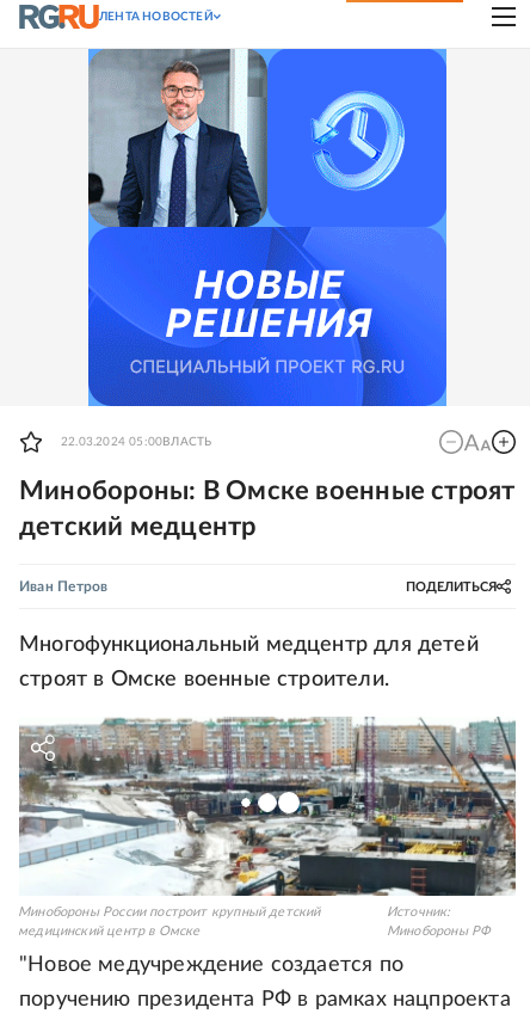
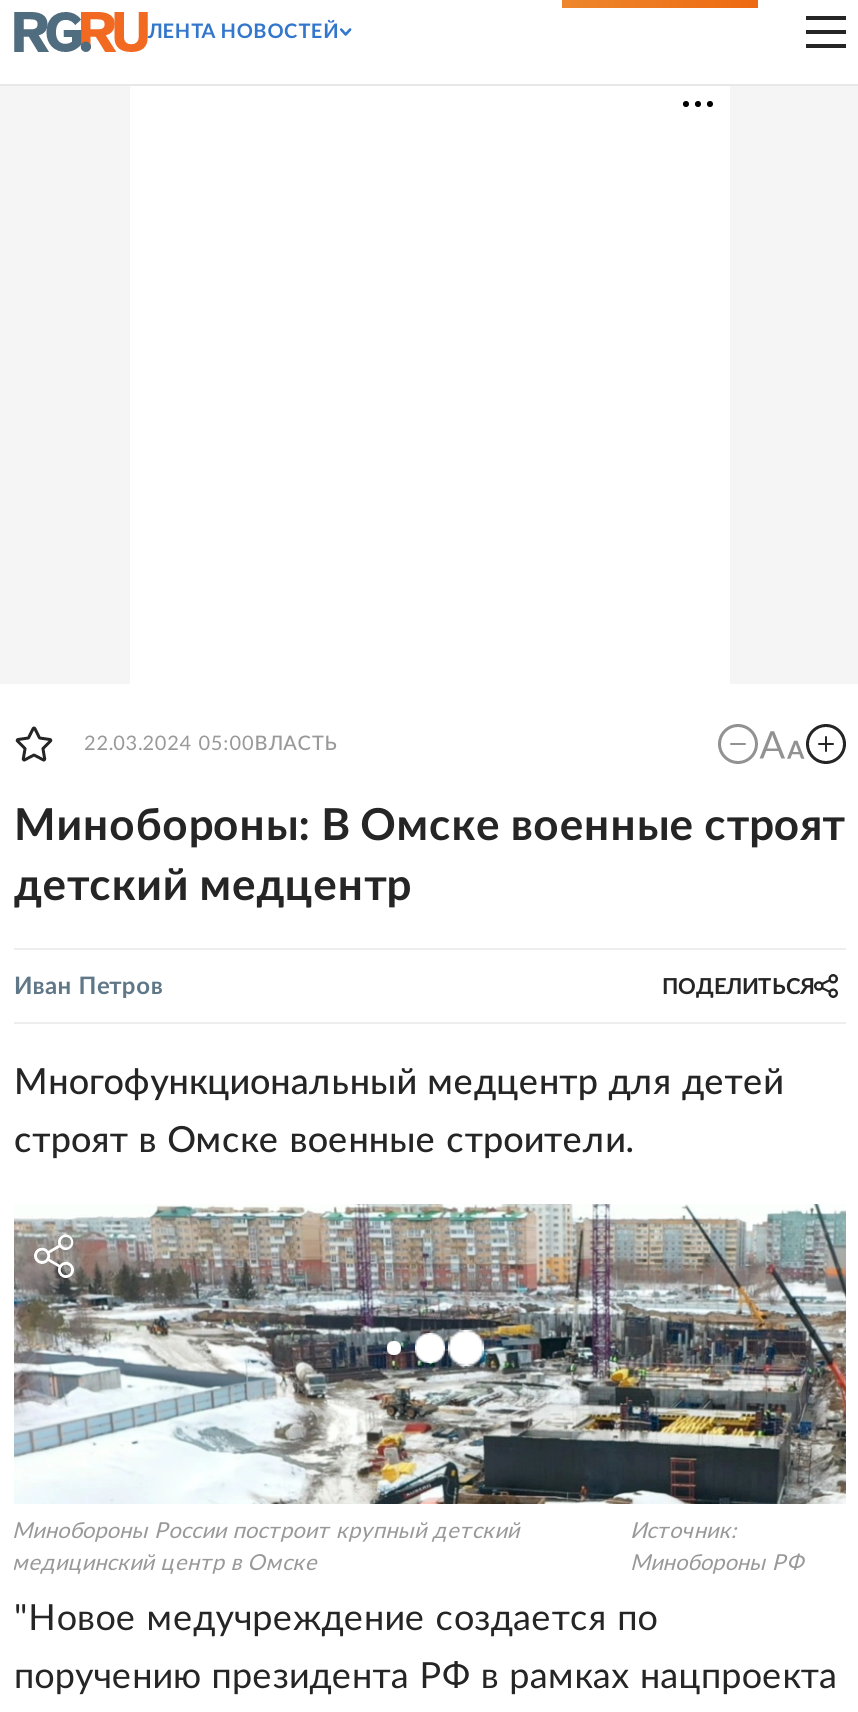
[87,48,448,407] [image] -> none

